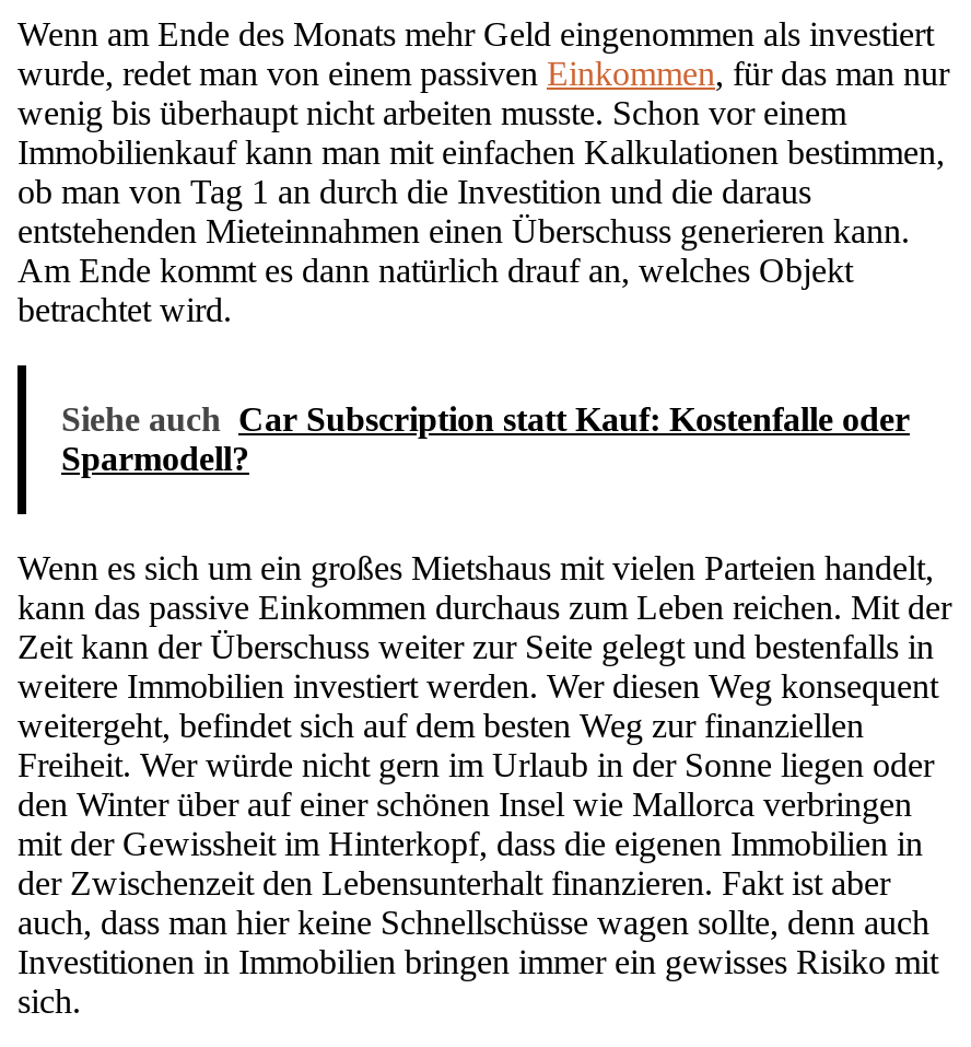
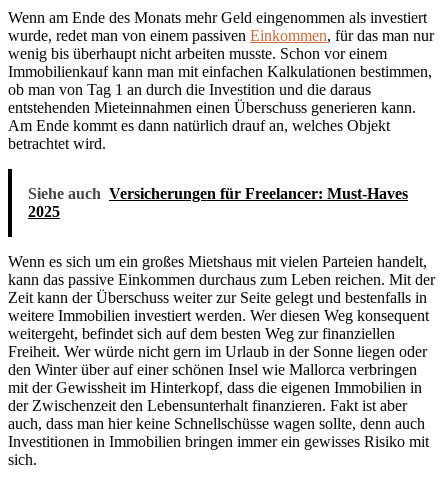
[61,400,910,476] Siehe auch Car Subscription statt Kauf: Kostenfalle oder | Sparmodell? -> [28,185,408,220] Siehe auch Versicherungen für Freelancer: Must-Haves | 2025

